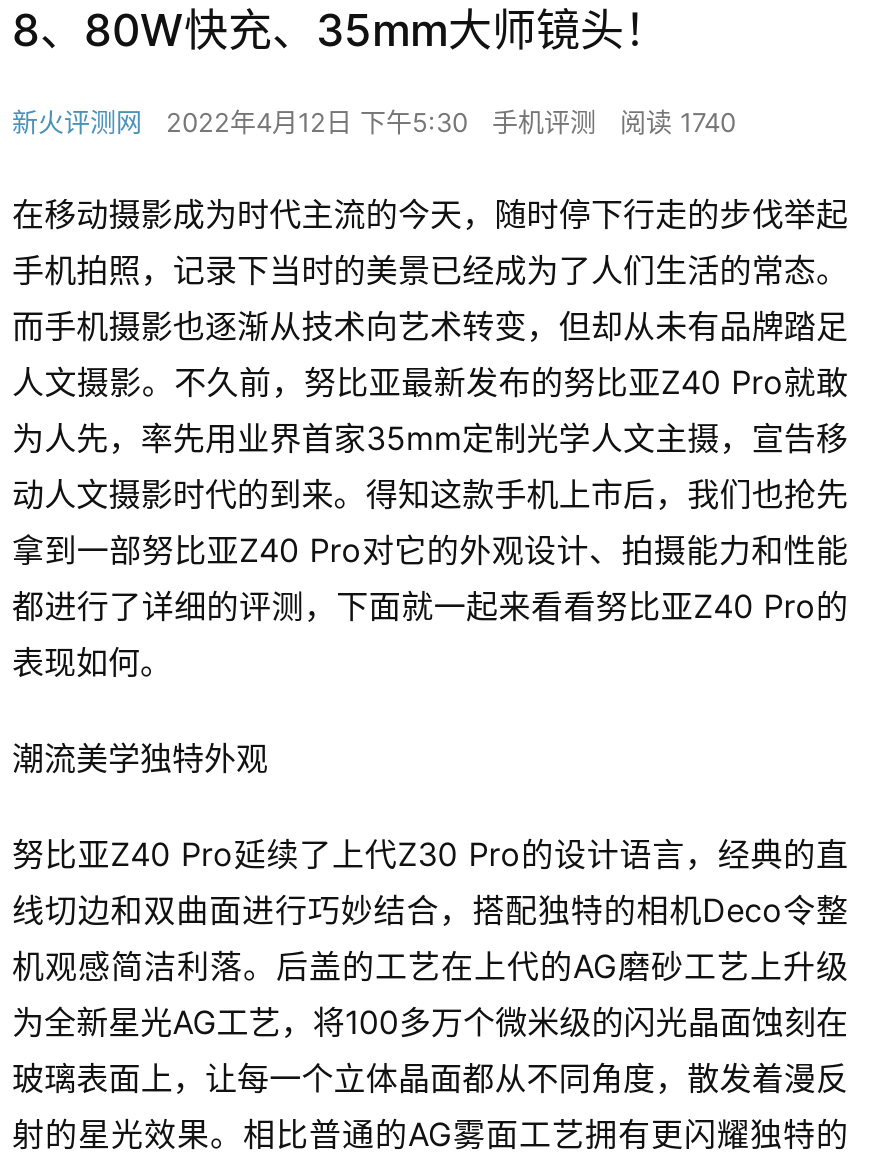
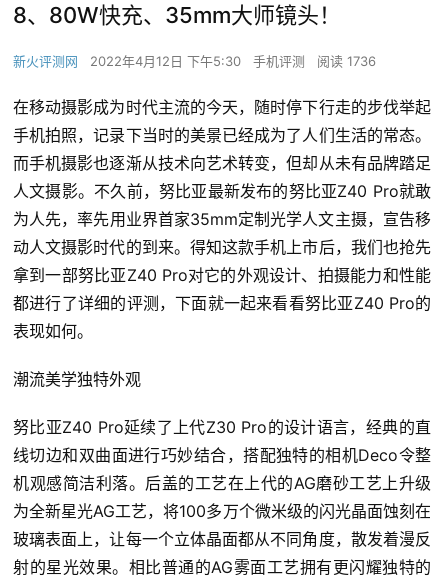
[12,107,736,139] 新火评测网 2022年4月12日 下午5:30 手机评测 阅读 1740 -> [13,53,376,69] 新火评测网 2022年4月12日 下午5:30 手机评测 阅读 1736

